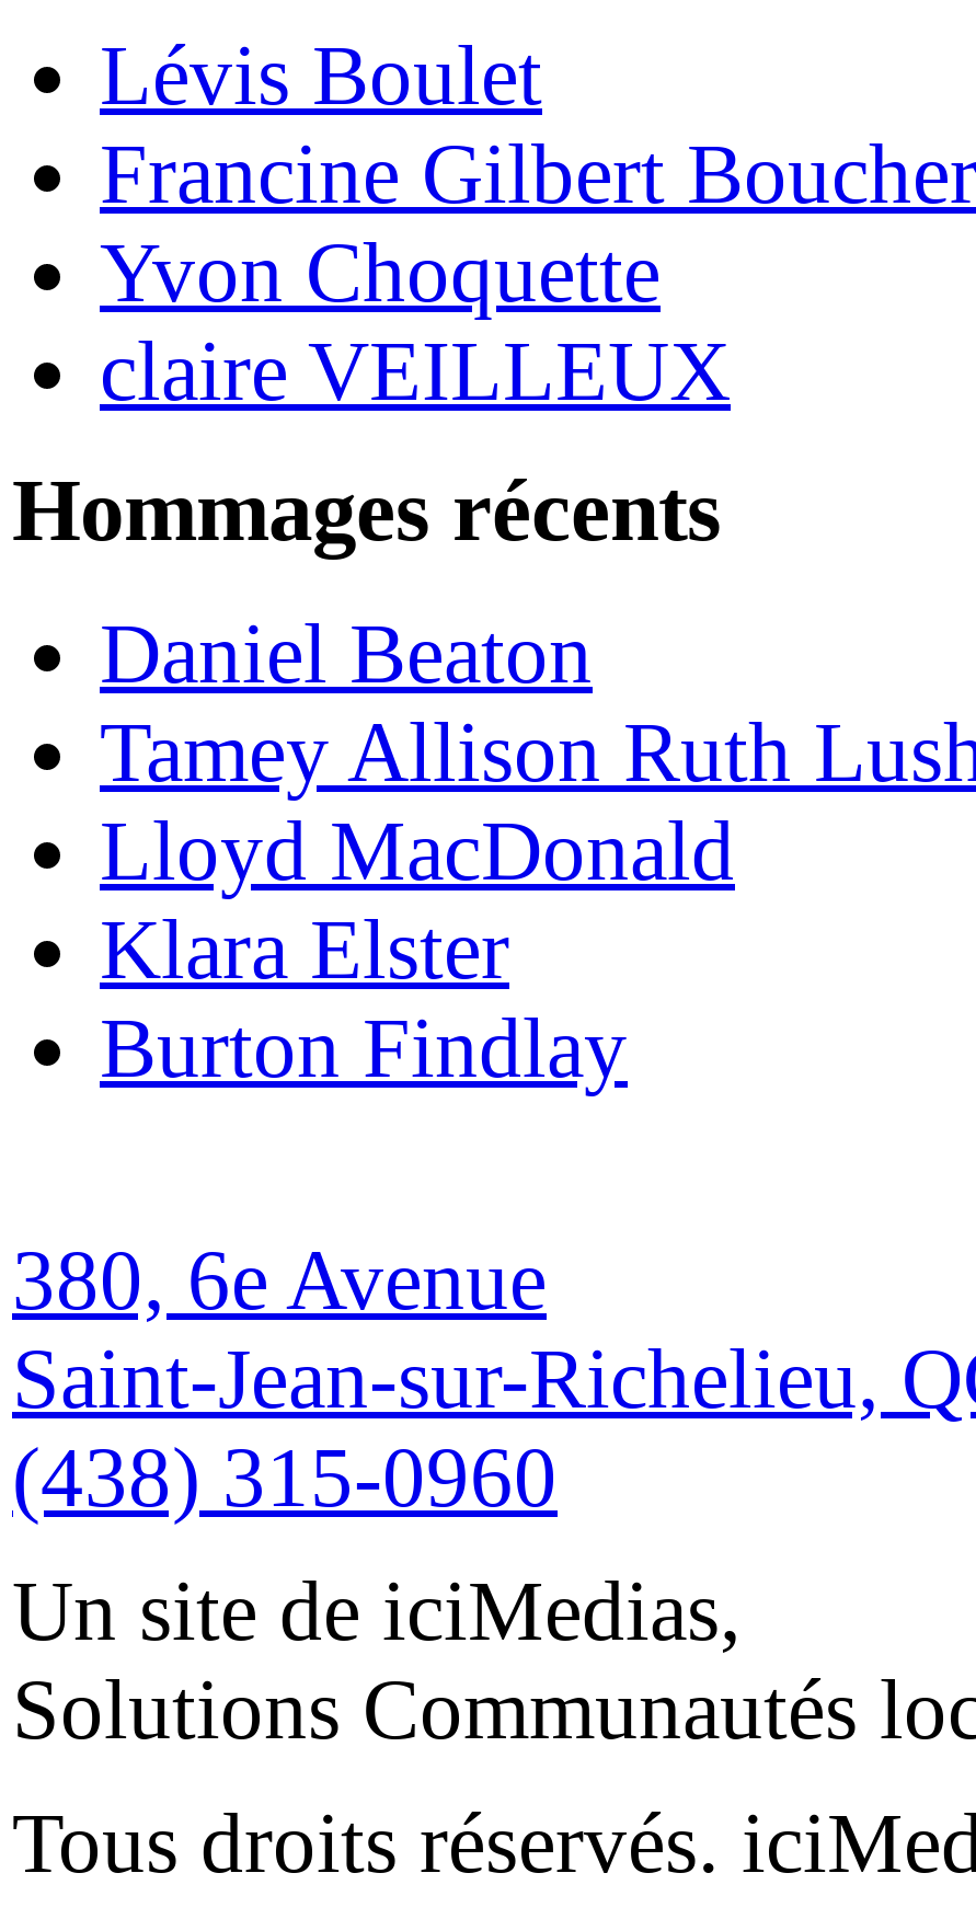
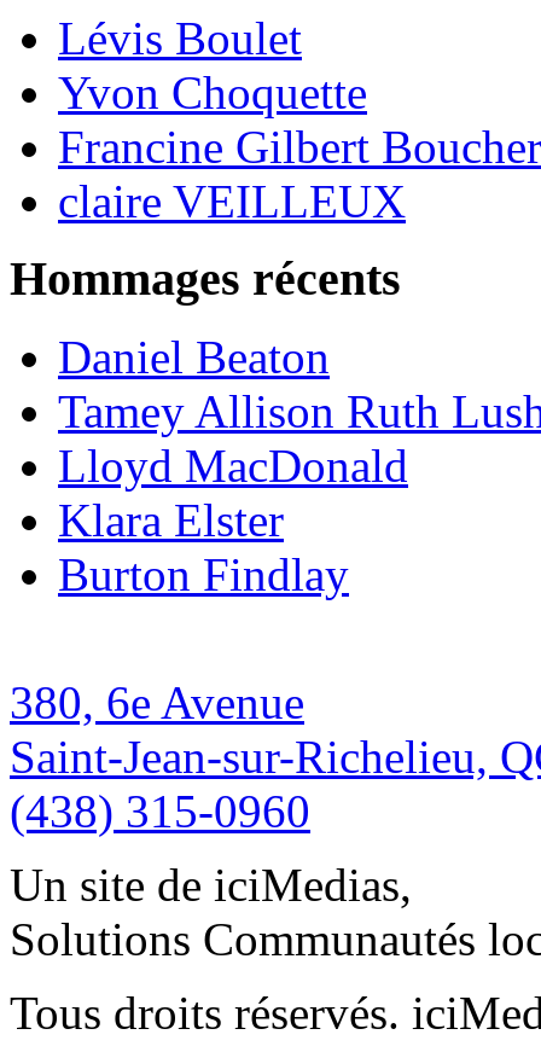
moved [100,125,976,220] -> [58,120,541,172]: Francine Gilbert Boucher
moved [100,224,661,318] -> [58,66,367,118]: Yvon Choquette

